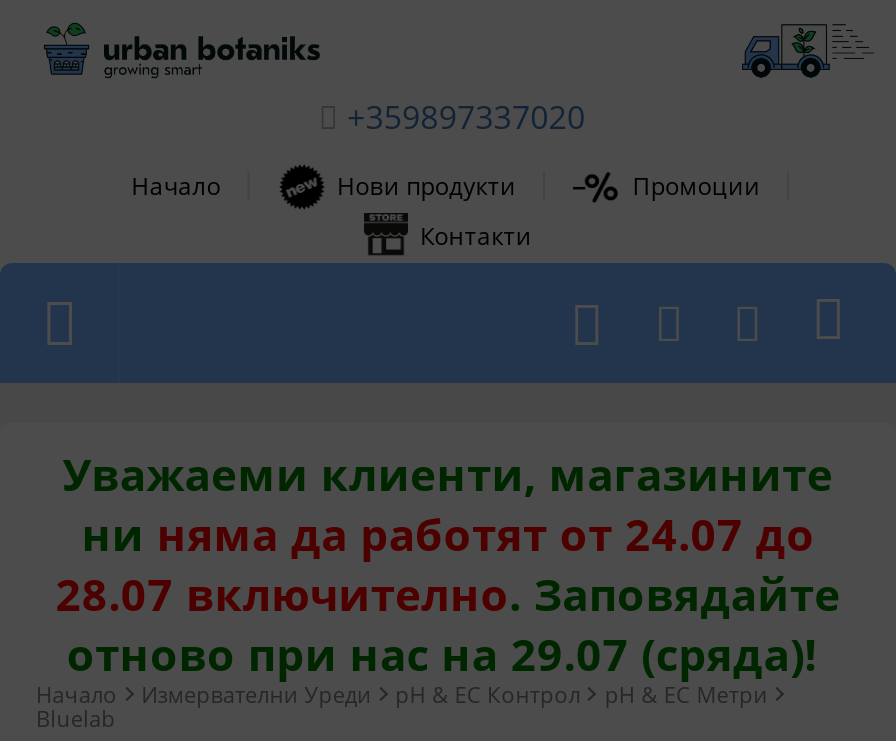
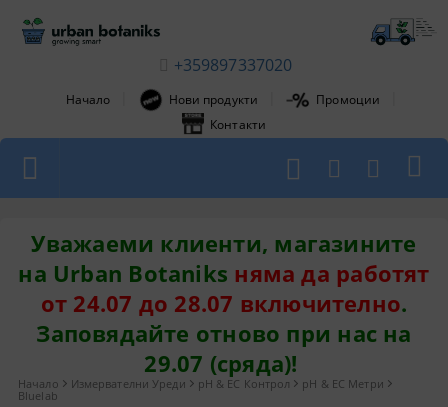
[55,503,841,683] ни няма да работят от 24.07 до | 28.07 включително. Заповядайте | отново при нас на 29.07 (сряда)! -> [18,258,430,378] на Urban Botaniks няма да работят | от 24.07 до 28.07 включително. | Заповядайте отново при нас на | 29.07 (сряда)!

